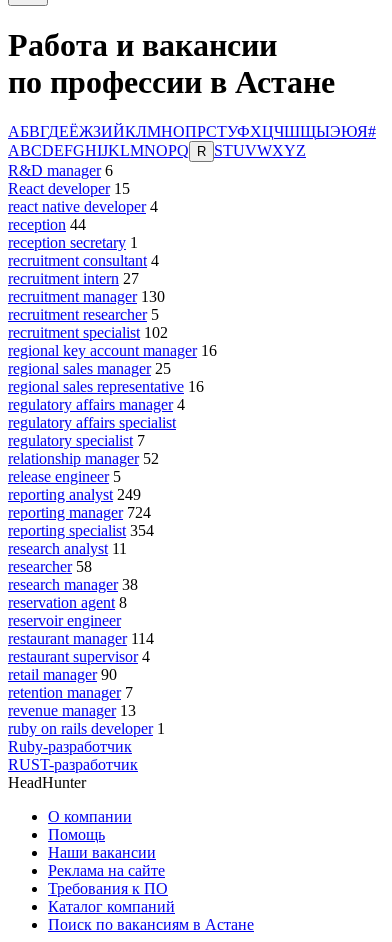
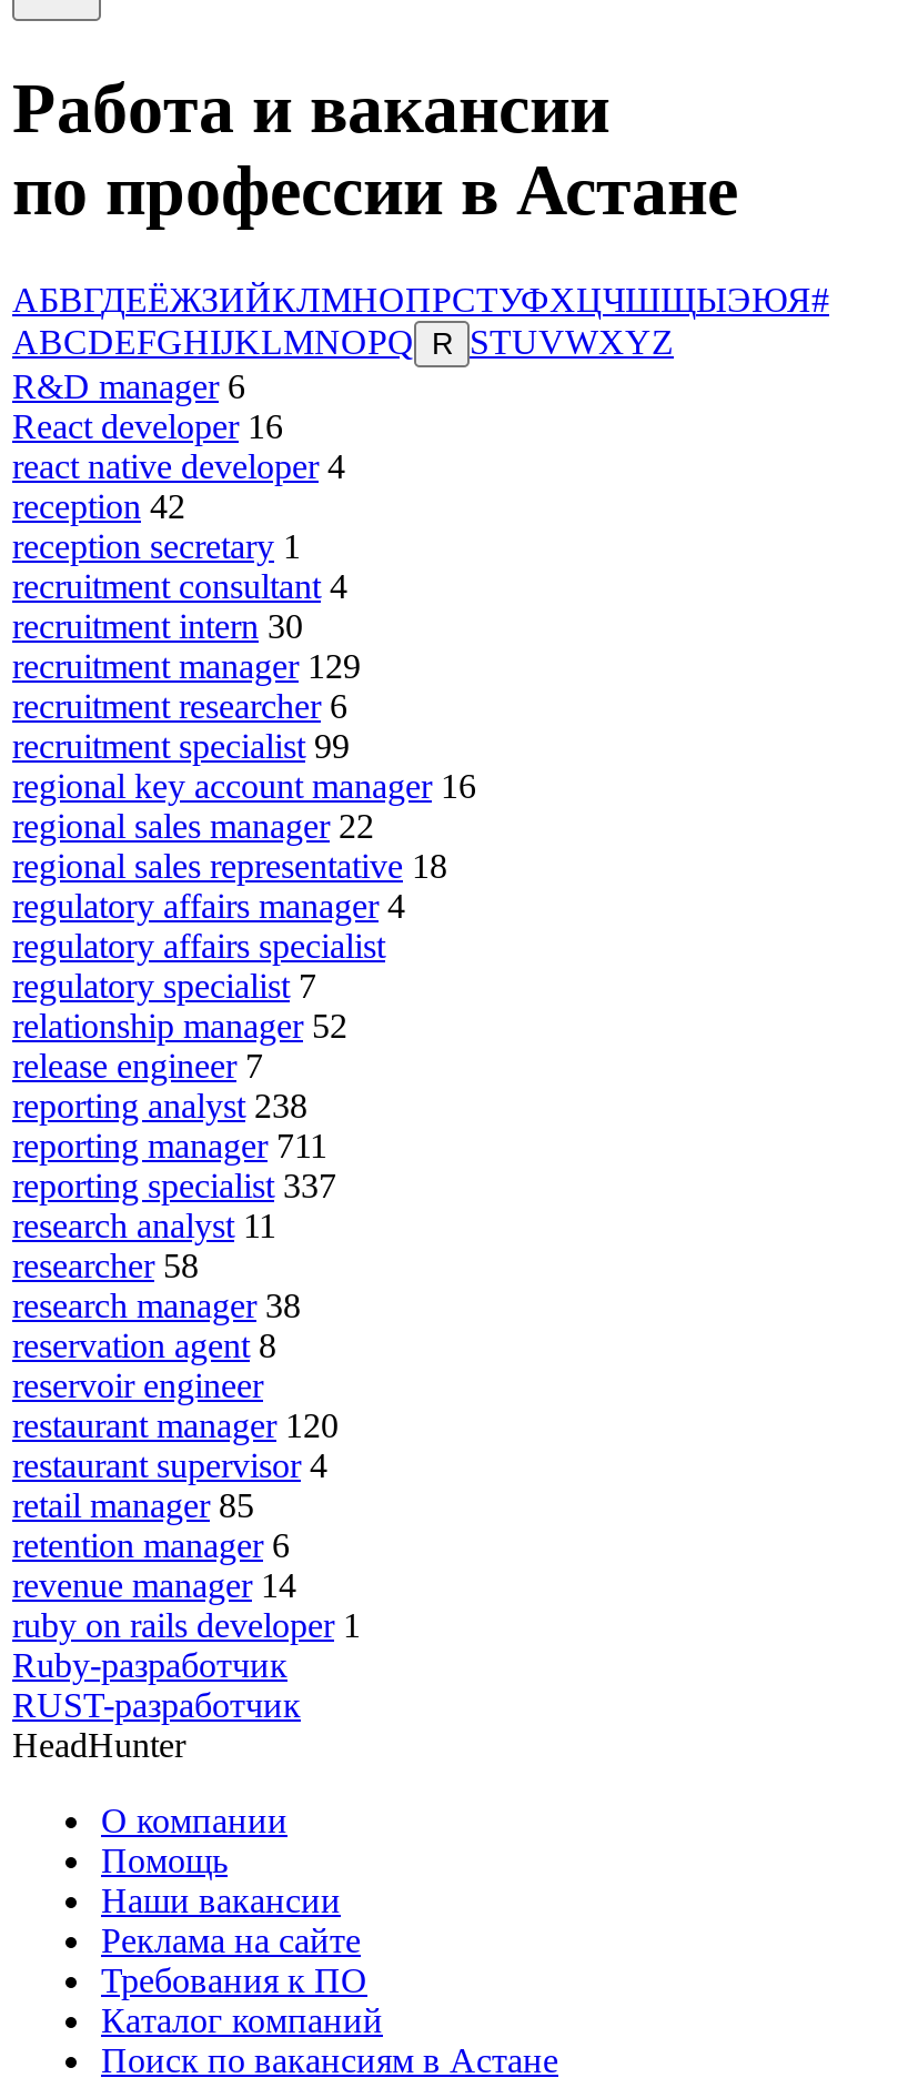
[8,180,130,197] React developer 15 -> [12,407,283,445] React developer 16
[8,216,86,233] reception 44 -> [12,487,185,525] reception 42
[8,270,139,287] recruitment intern 27 -> [12,607,303,645] recruitment intern 30
[8,288,165,305] recruitment manager 130 -> [12,647,361,685] recruitment manager 129
[8,306,159,323] recruitment researcher 5 -> [12,687,347,725] recruitment researcher 6
[8,324,168,341] recruitment specialist 102 -> [12,727,350,765] recruitment specialist 99
[8,360,171,377] regional sales manager 25 -> [12,807,374,845] regional sales manager 22
[8,378,204,395] regional sales representative 16 -> [12,847,447,884] regional sales representative 18
[8,468,121,485] release engineer 5 -> [12,1047,263,1084] release engineer 7
[8,486,141,503] reporting analyst 249 -> [12,1087,307,1124] reporting analyst 238
[8,504,151,521] reporting manager 724 -> [12,1126,327,1164] reporting manager 711
[8,522,154,539] reporting specialist 354 -> [12,1166,336,1204] reporting specialist 337
[8,630,154,647] restaurant manager 114 -> [12,1406,339,1444] restaurant manager 120
[8,666,117,683] retail manager 90 -> [12,1486,254,1524] retail manager 85
[8,684,133,701] retention manager 7 -> [12,1526,290,1564] retention manager 6
[8,702,136,719] revenue manager 13 -> [12,1566,296,1604] revenue manager 14

